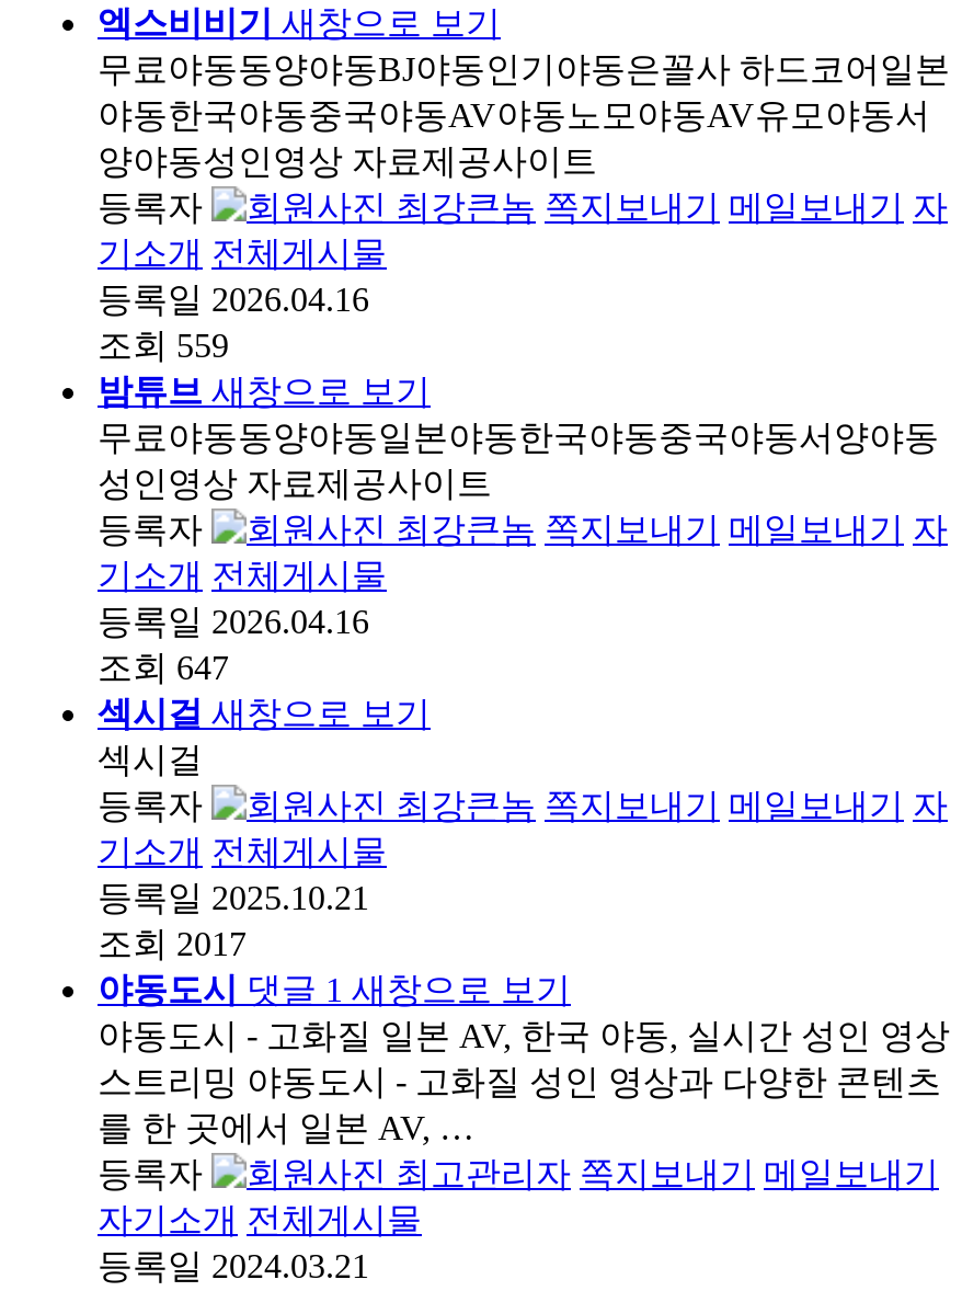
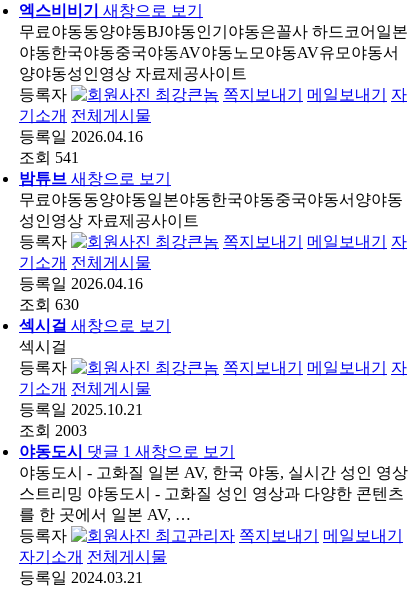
[98,327,229,365] 조회 559 -> [19,149,79,166] 조회 541
[98,649,229,687] 조회 647 -> [19,296,79,313] 조회 630
[98,926,247,963] 조회 2017 -> [19,422,87,439] 조회 2003

